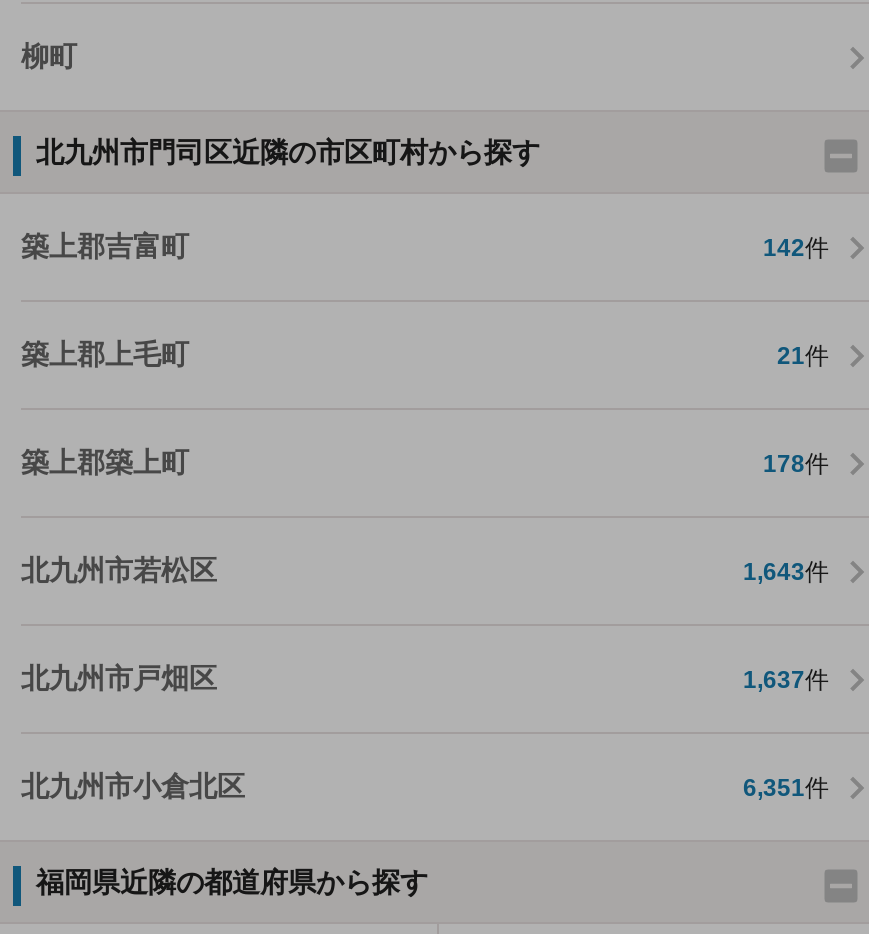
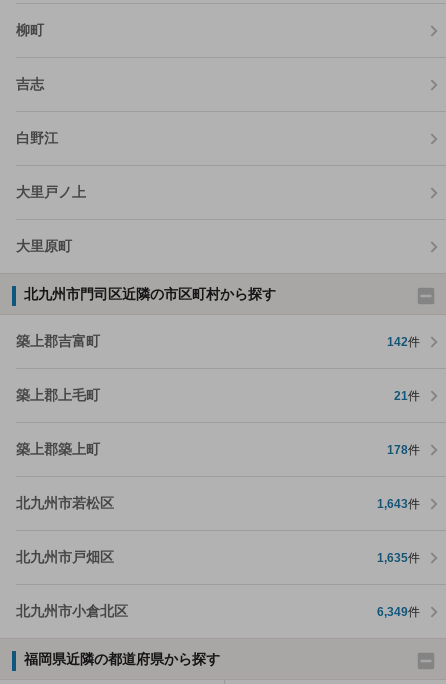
none -> [16,76,86,254] 吉志 | 白野江 | 大里戸ノ上 | 大里原町
[743,666,829,694] 1,637件 -> [377,551,420,565] 1,635件
[743,774,829,802] 6,351件 -> [377,605,420,619] 6,349件

